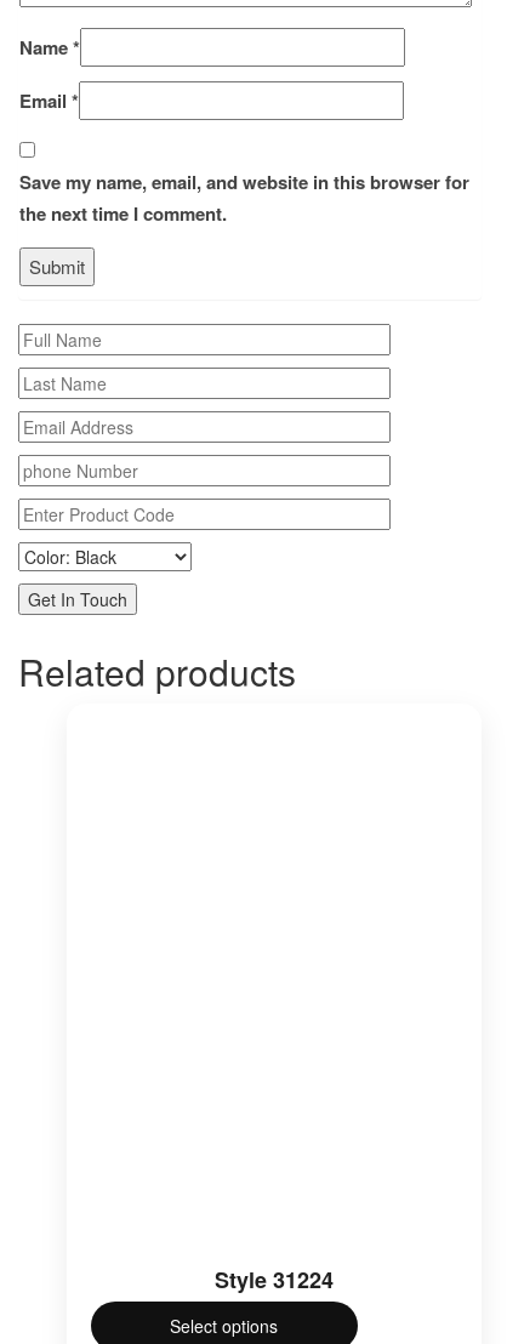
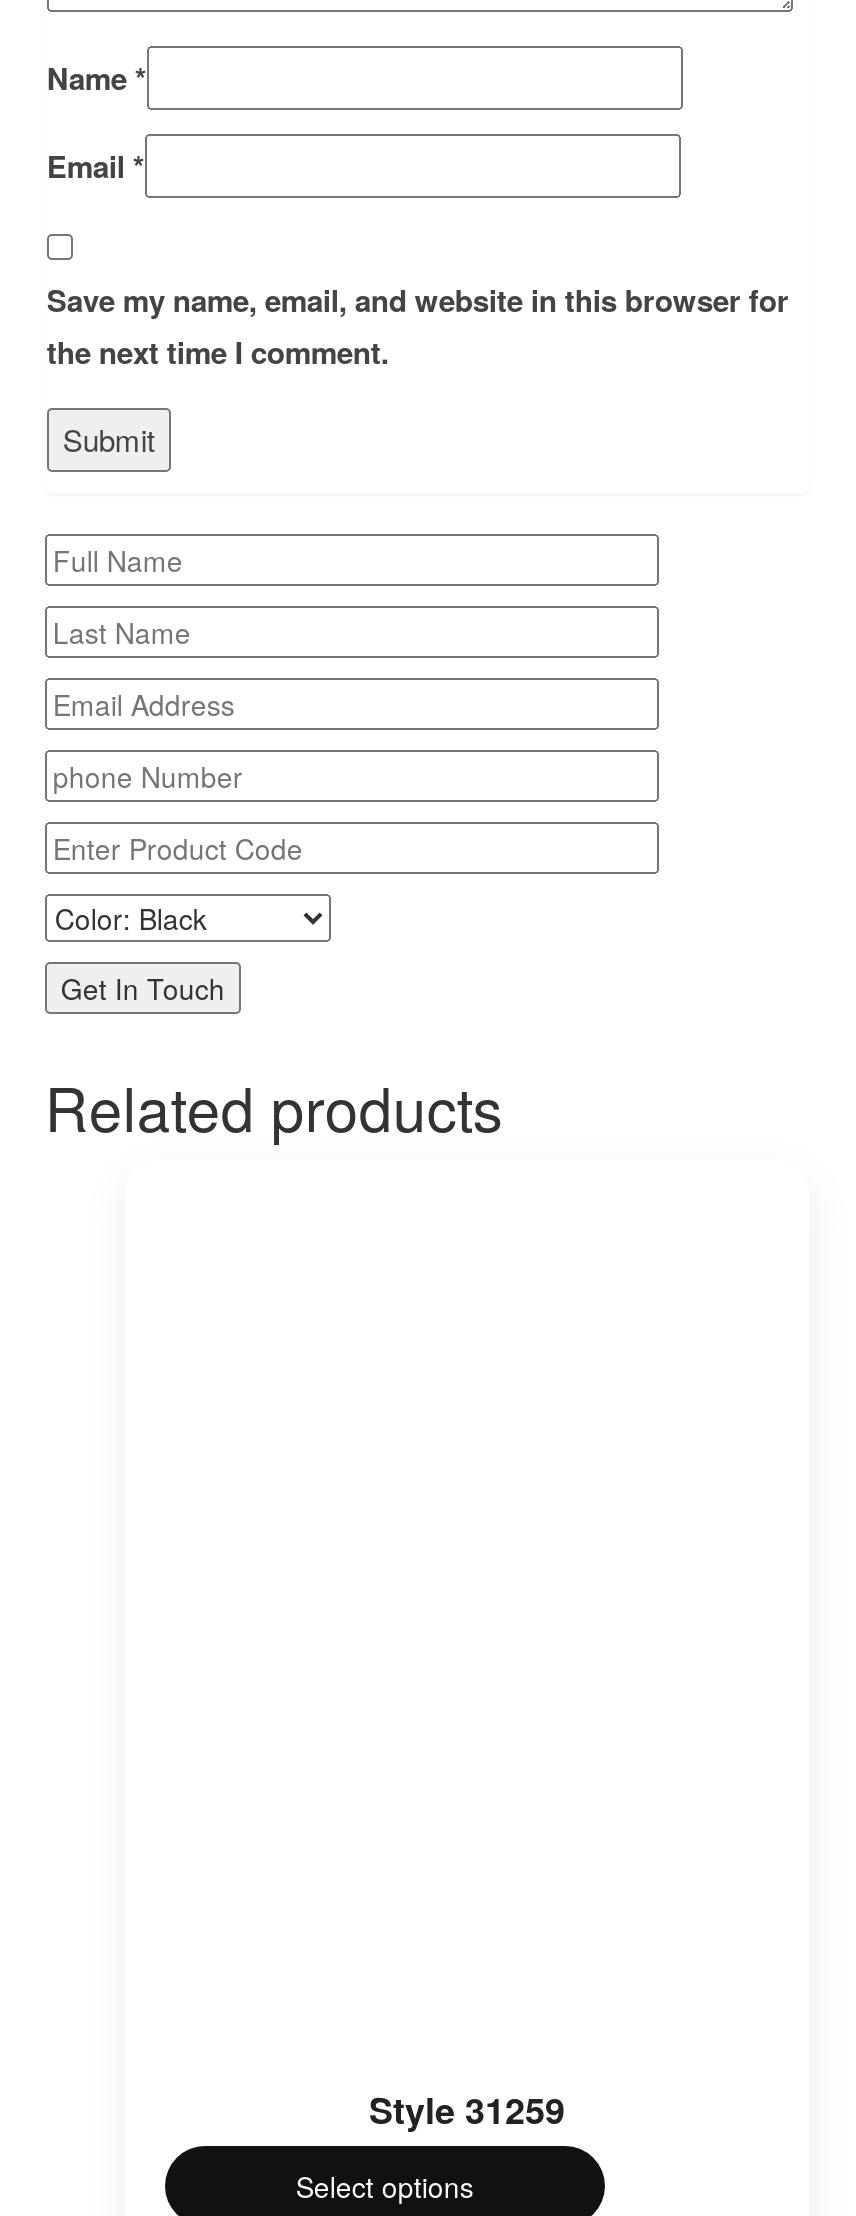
[215,1264,334,1295] Style 31224 -> [369,2084,565,2136] Style 31259

